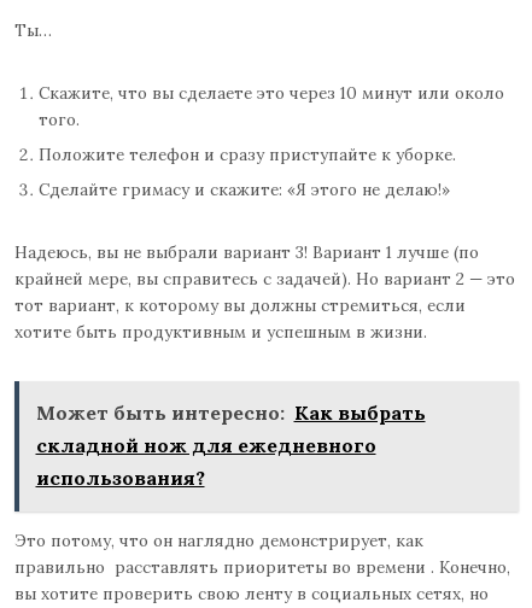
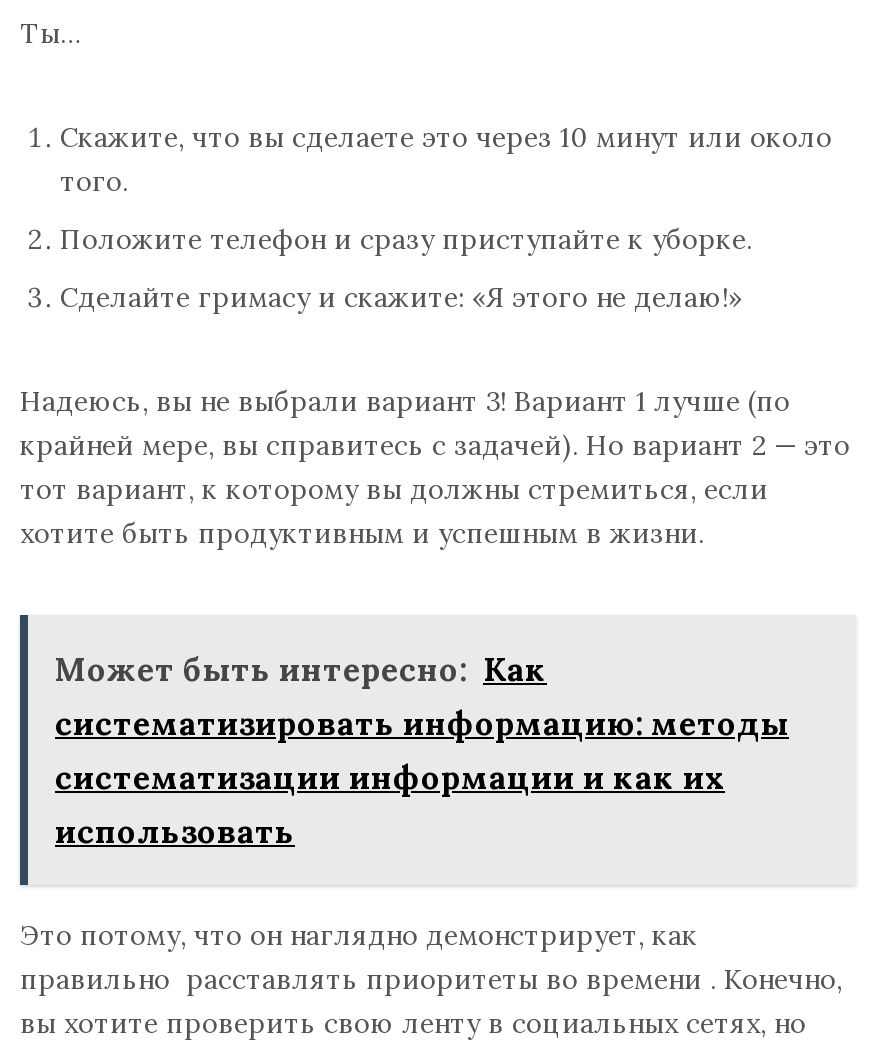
[36,401,425,490] Может быть интересно: Как выбрать | складной нож для ежедневного | использования? -> [55,649,789,851] Может быть интересно: Как | систематизировать информацию: методы | систематизации информации и как их | использовать

